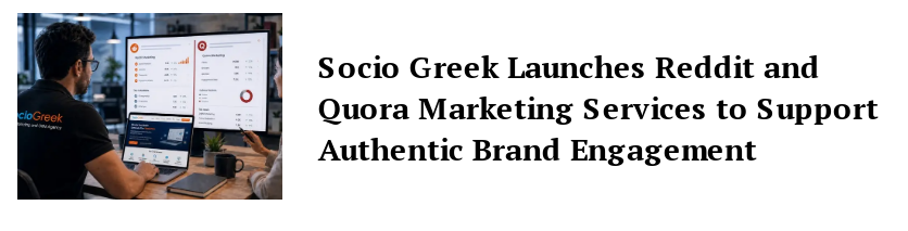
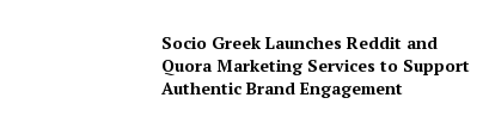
[15,11,285,202] [image] -> none

